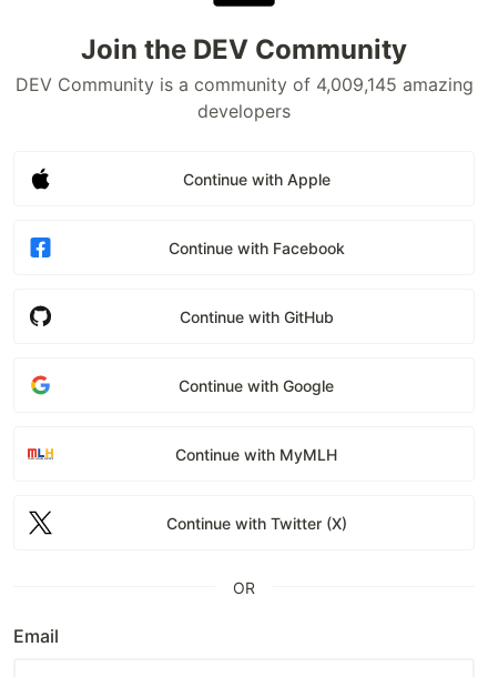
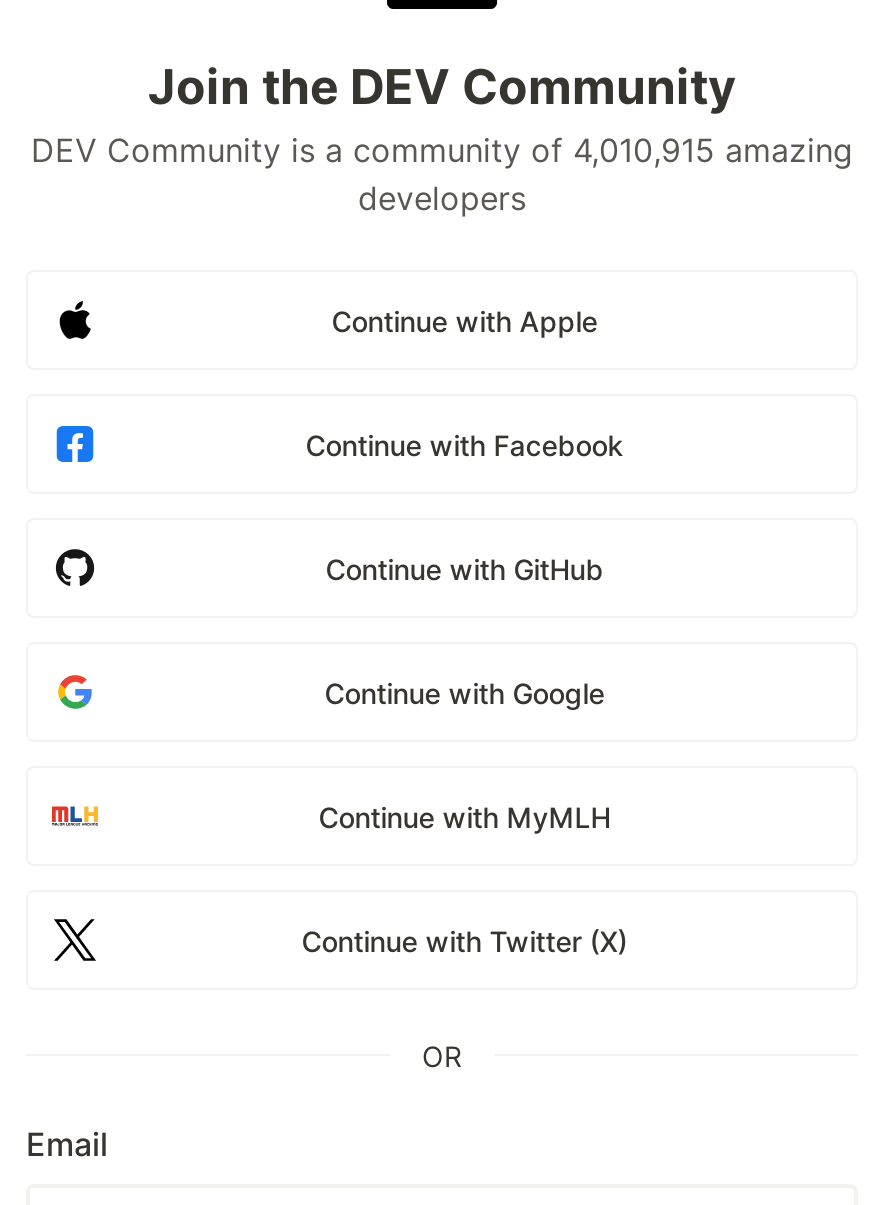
[15,73,473,95] DEV Community is a community of 4,009,145 amazing -> [31,130,853,170] DEV Community is a community of 4,010,915 amazing

